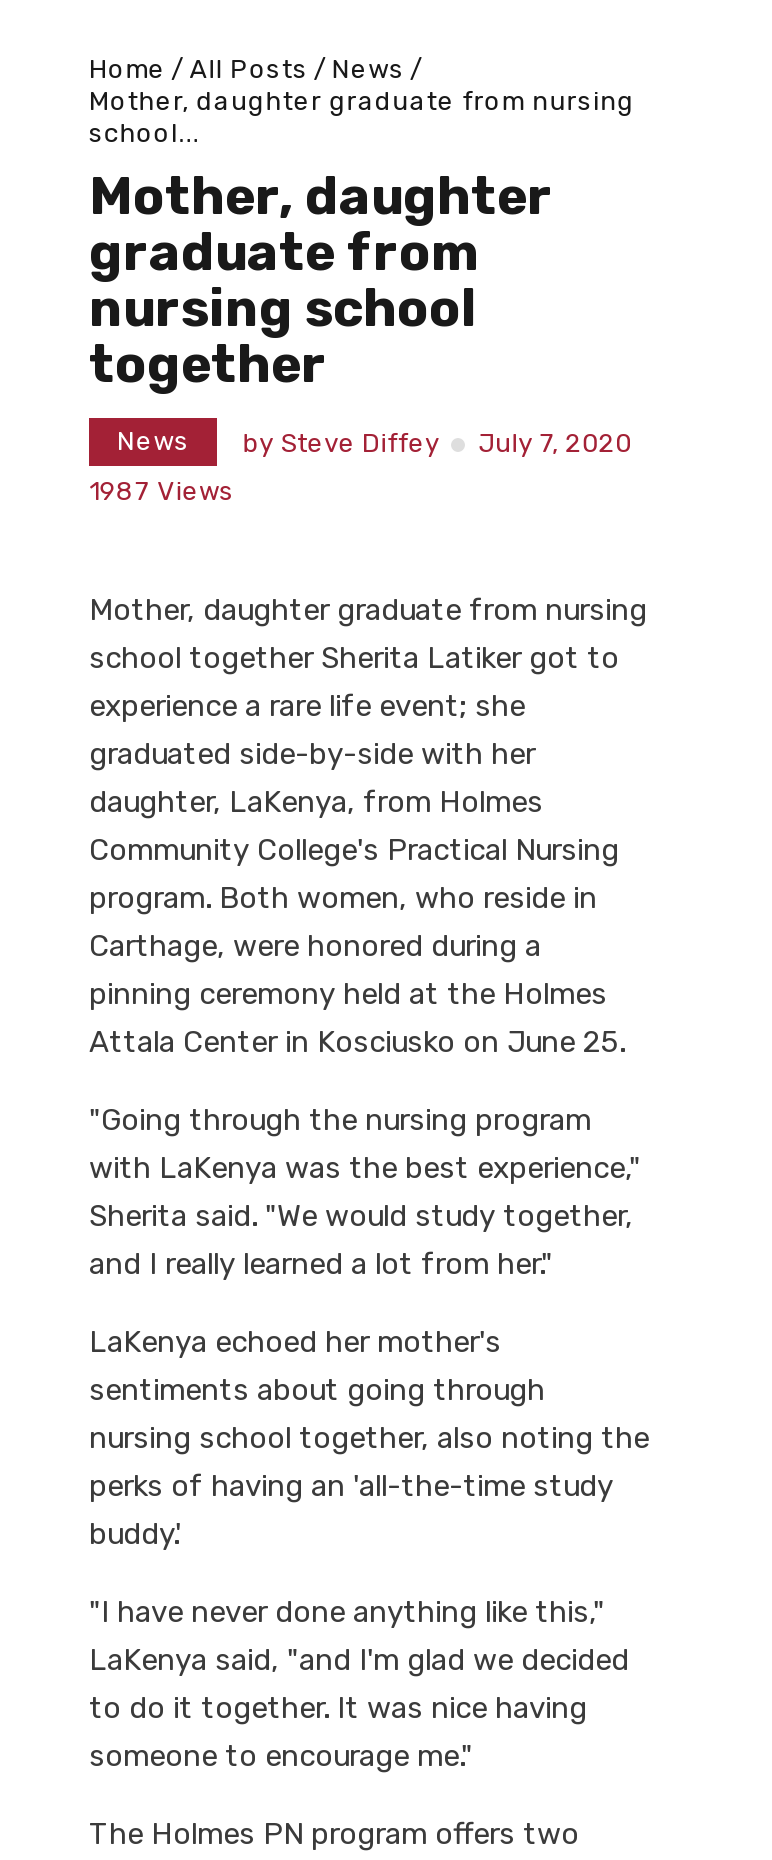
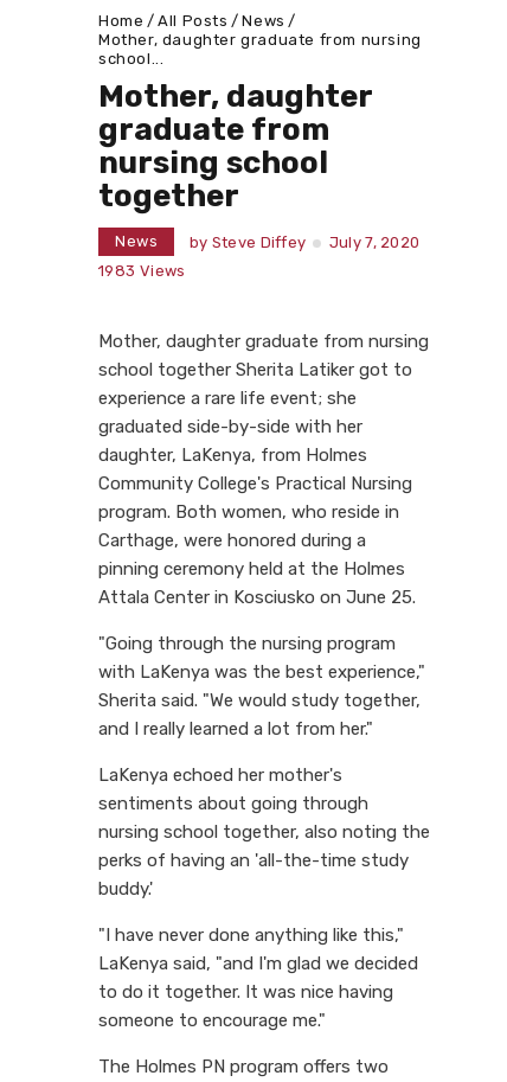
[89,476,234,506] 1987 Views -> [98,262,186,280] 1983 Views

